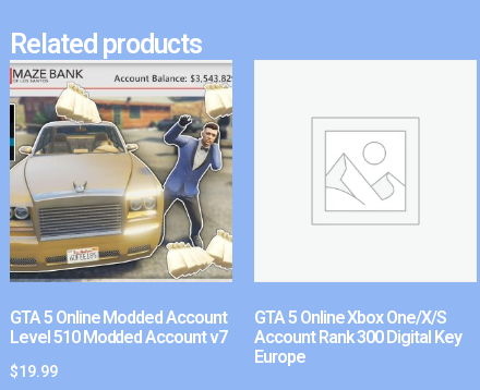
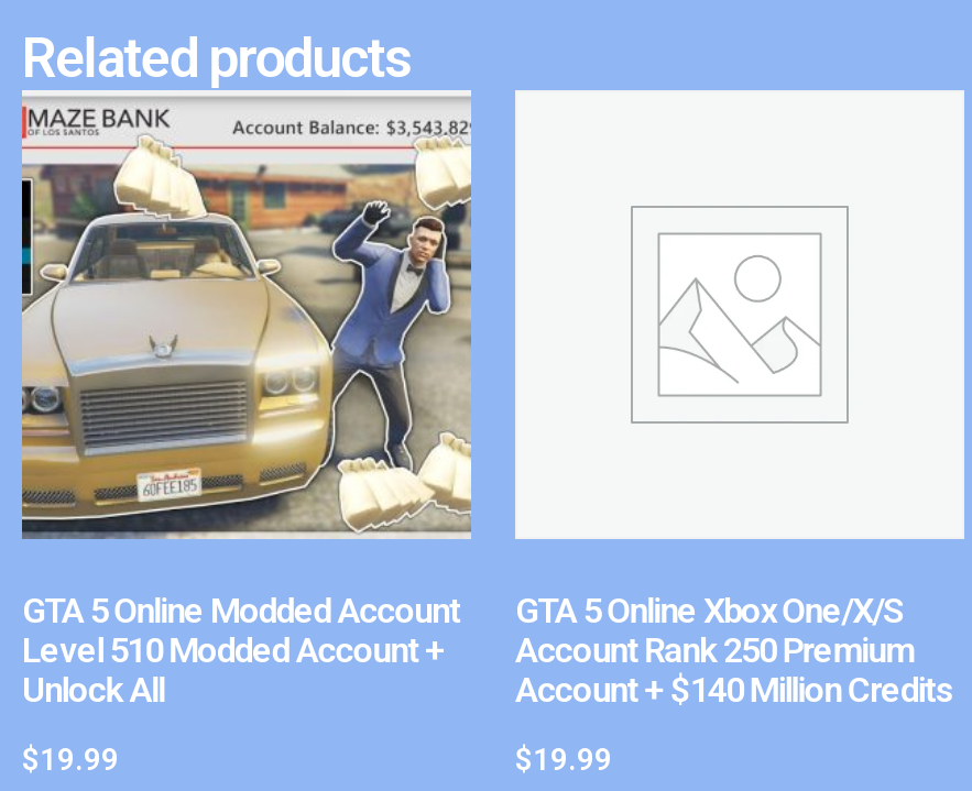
[10,327,227,348] Level 510 Modded Account v7 -> [22,628,445,710] Level 510 Modded Account + | Unlock All
[254,327,461,367] Account Rank 300 Digital Key | Europe -> [515,628,953,776] Account Rank 250 Premium | Account + $140 Million Credits | $19.99

